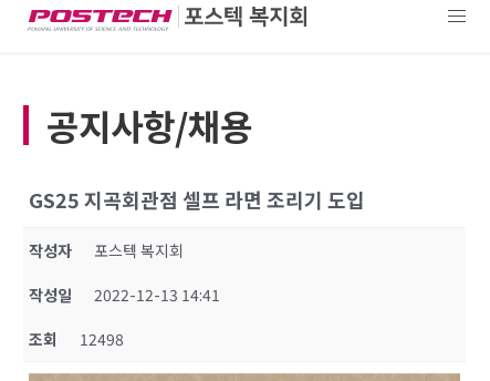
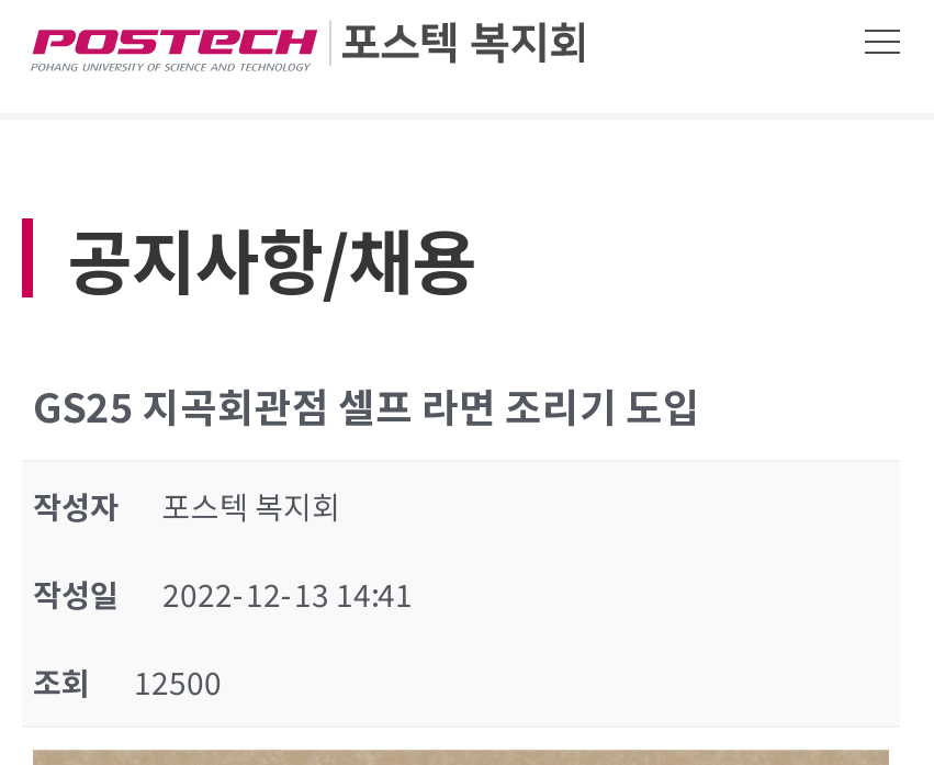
[29,328,124,350] 조회 12498 -> [33,660,222,704] 조회 12500

